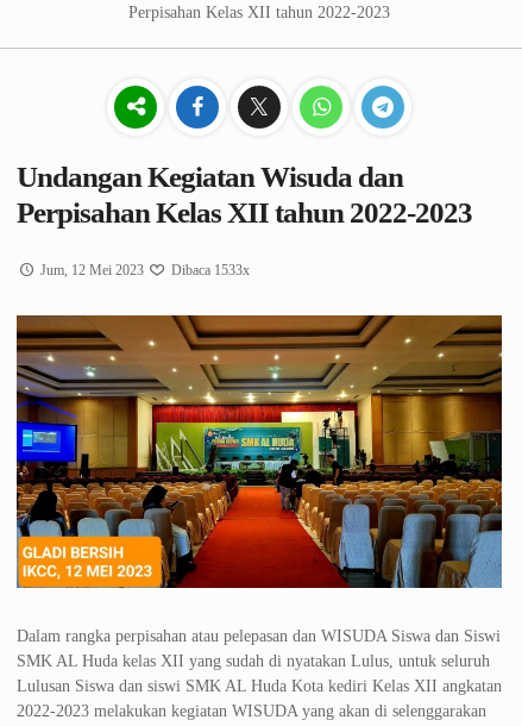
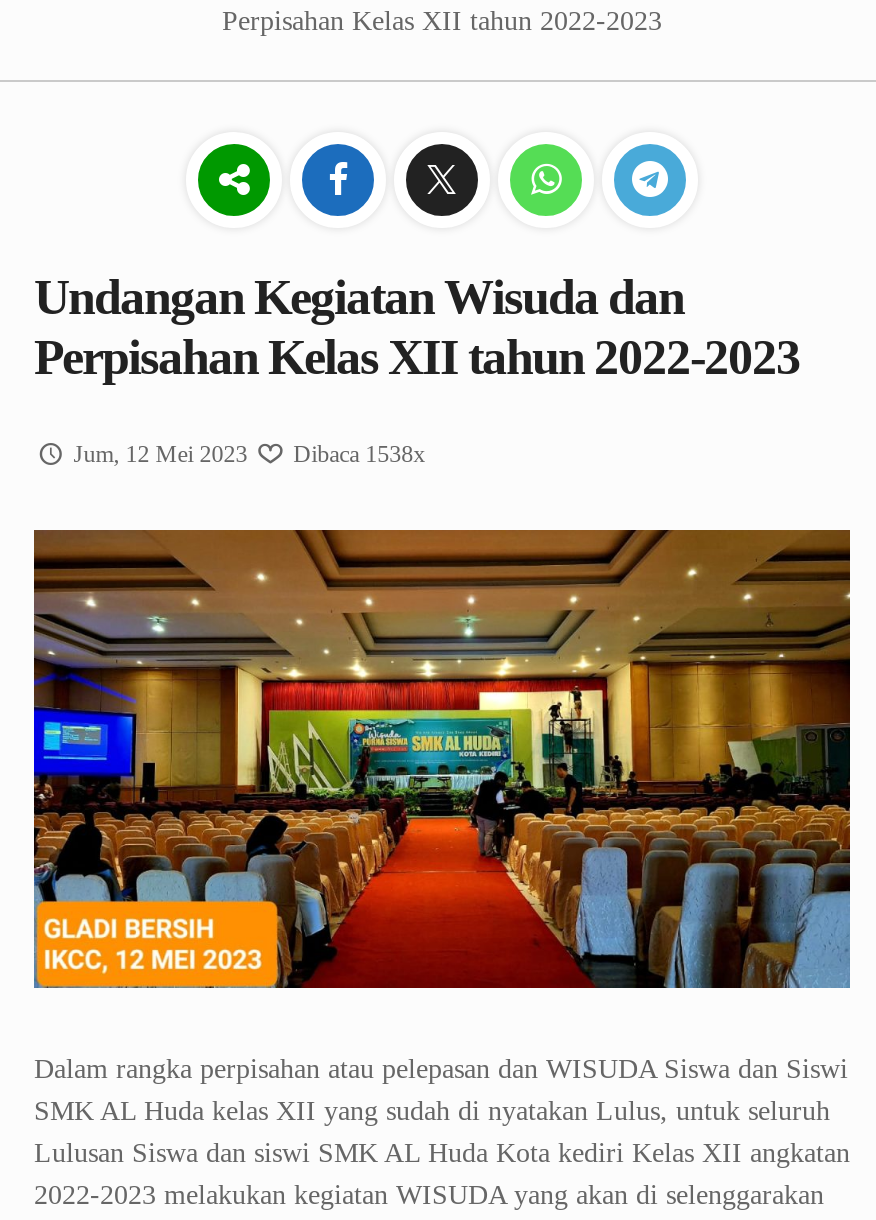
[37,262,249,278] Jum, 12 Mei 2023 Dibaca 1533x -> [68,440,425,468] Jum, 12 Mei 2023 Dibaca 1538x

